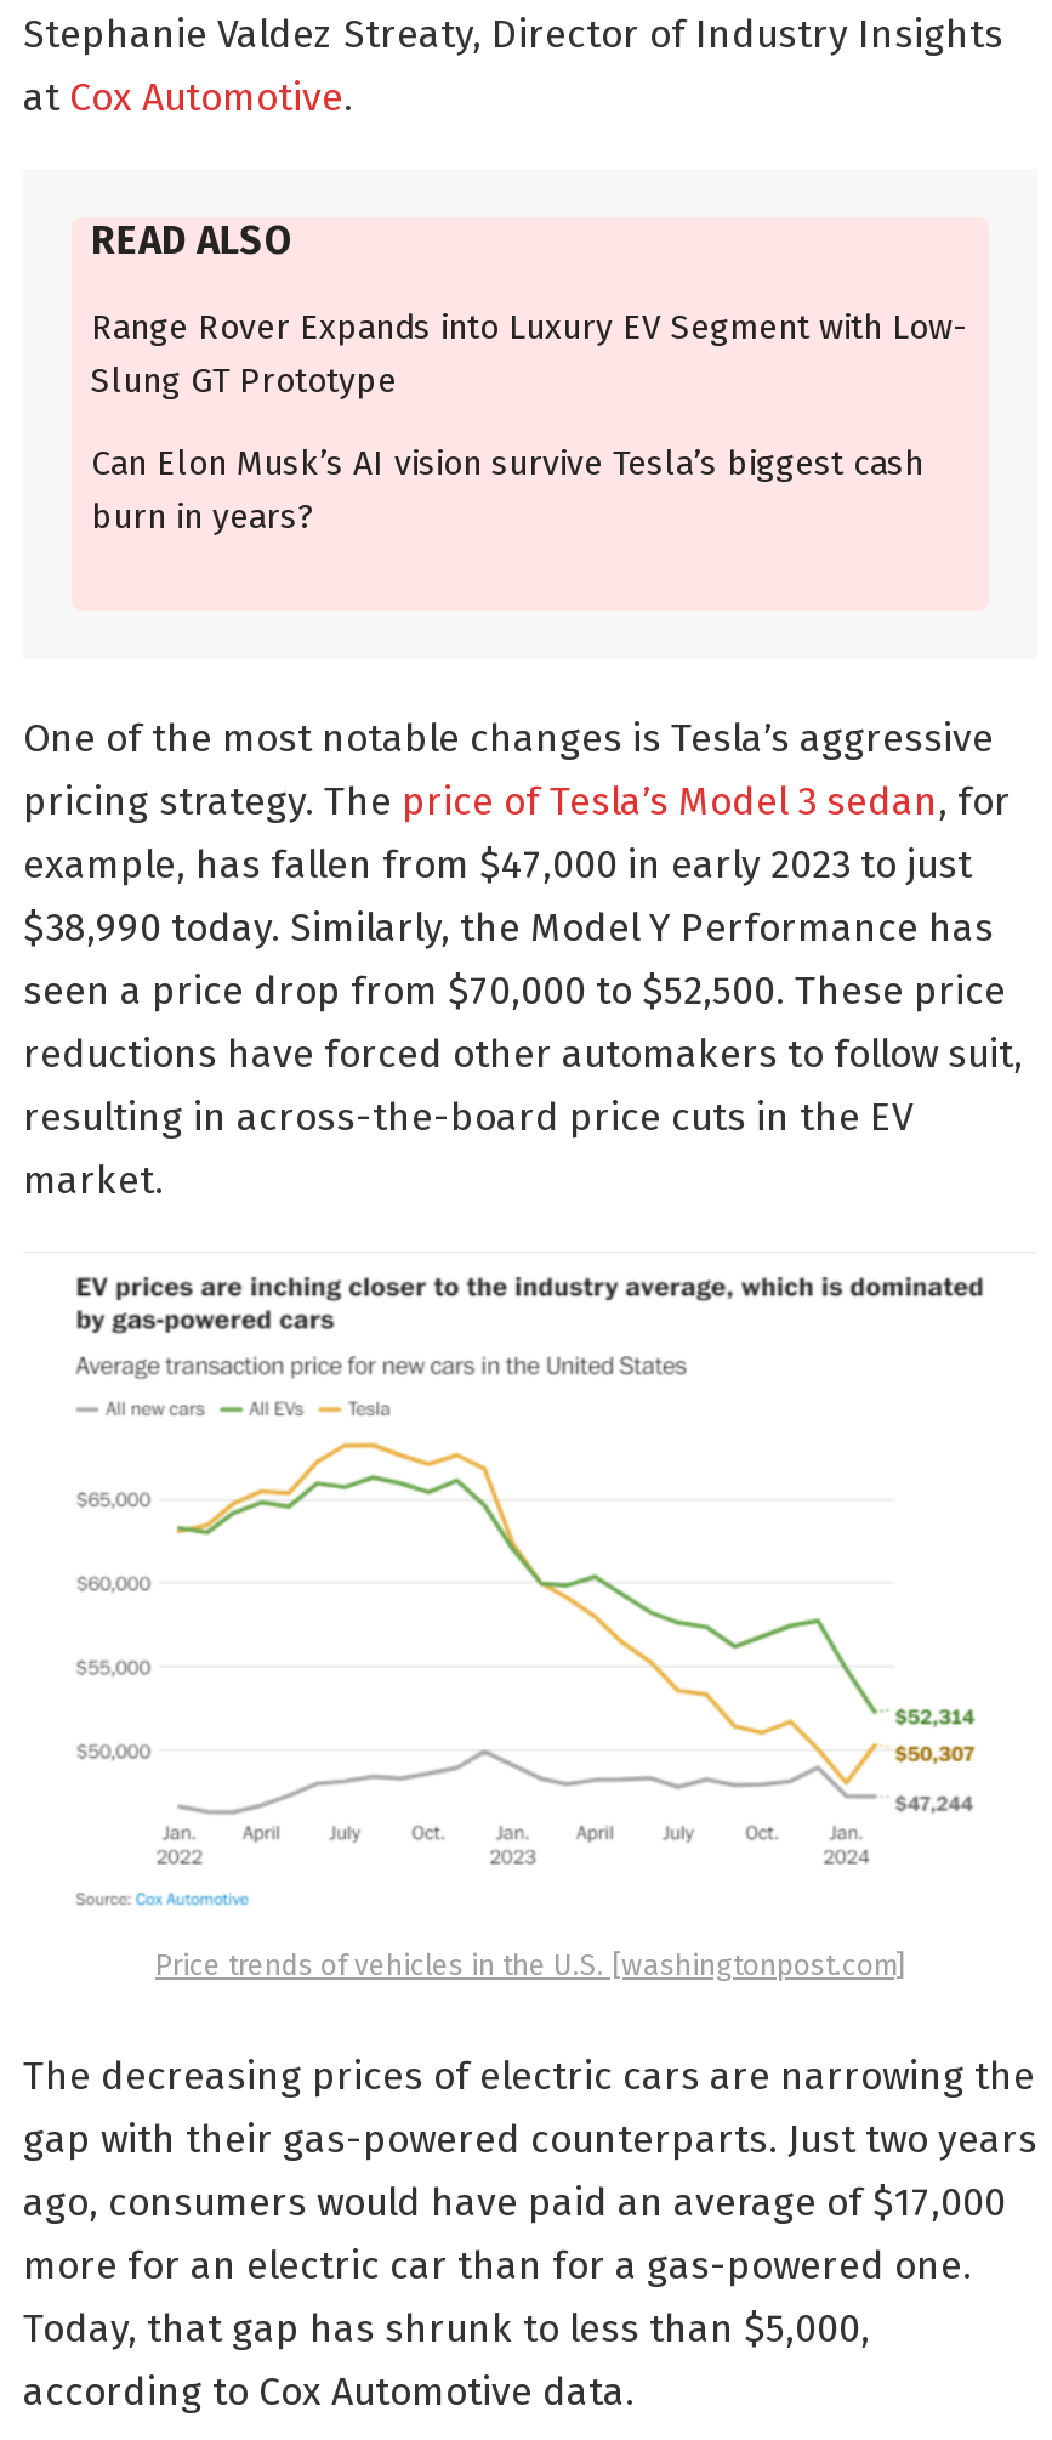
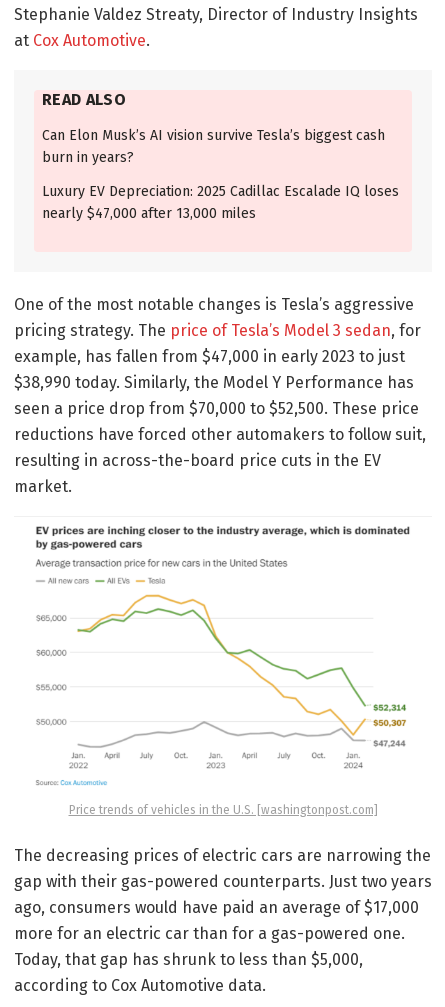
[91,306,967,401] Range Rover Expands into Luxury EV Segment with Low- | Slung GT Prototype -> none
moved [91,442,923,537] -> [42,127,385,166]: Can Elon Musk’s AI vision survive Tesla’s biggest cash | burn in years?
none -> [42,183,399,222] Luxury EV Depreciation: 2025 Cadillac Escalade IQ loses | nearly $47,000 after 13,000 miles

